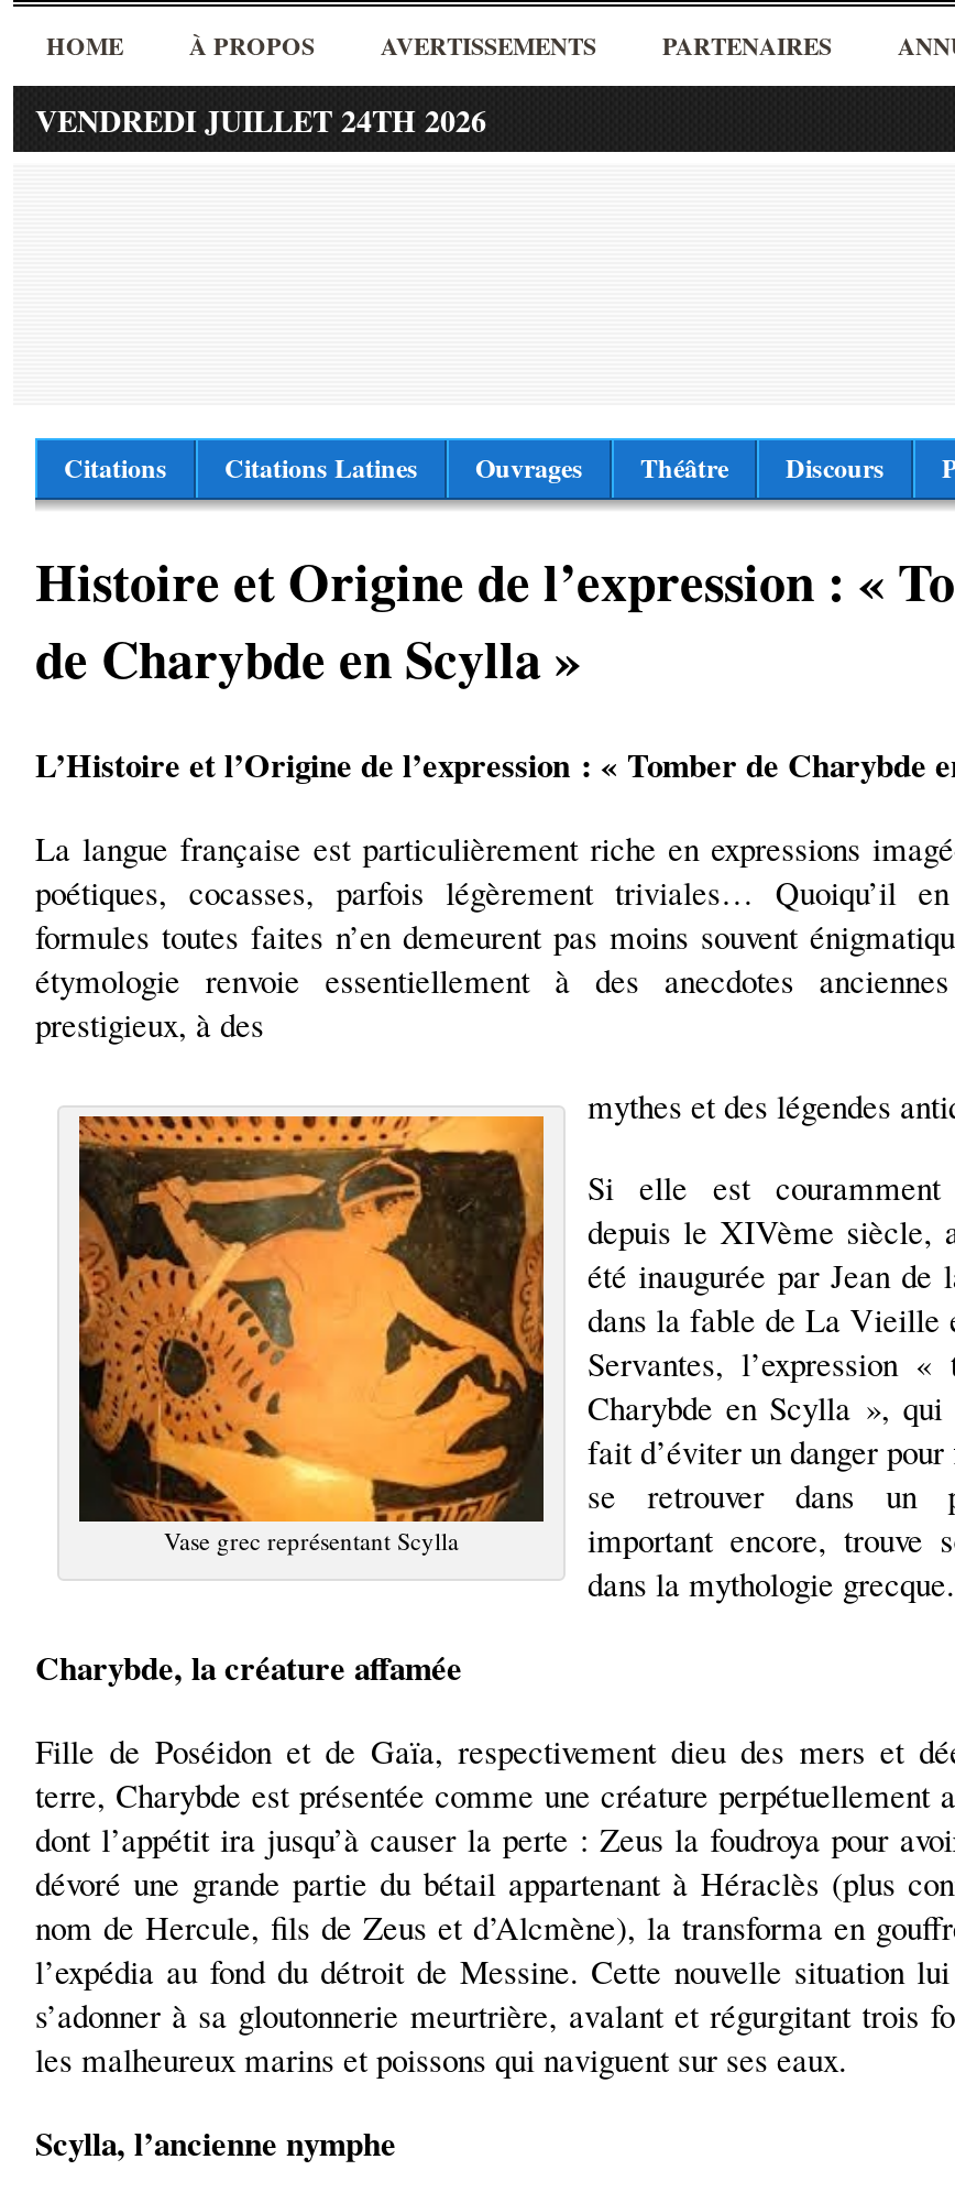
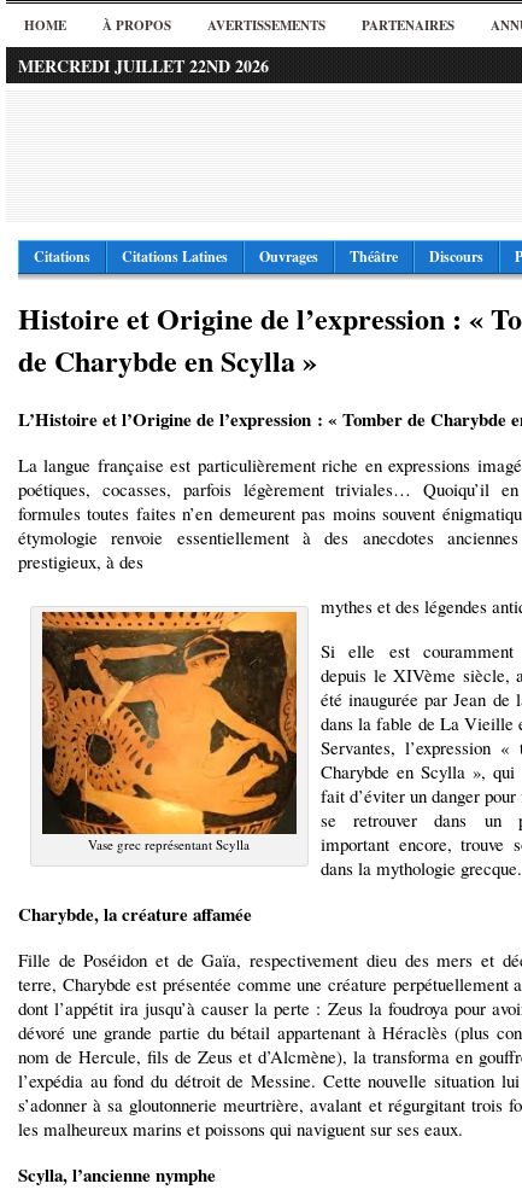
[35,97,486,143] VENDREDI JUILLET 24TH 2026 -> [18,53,269,78] MERCREDI JUILLET 22ND 2026

